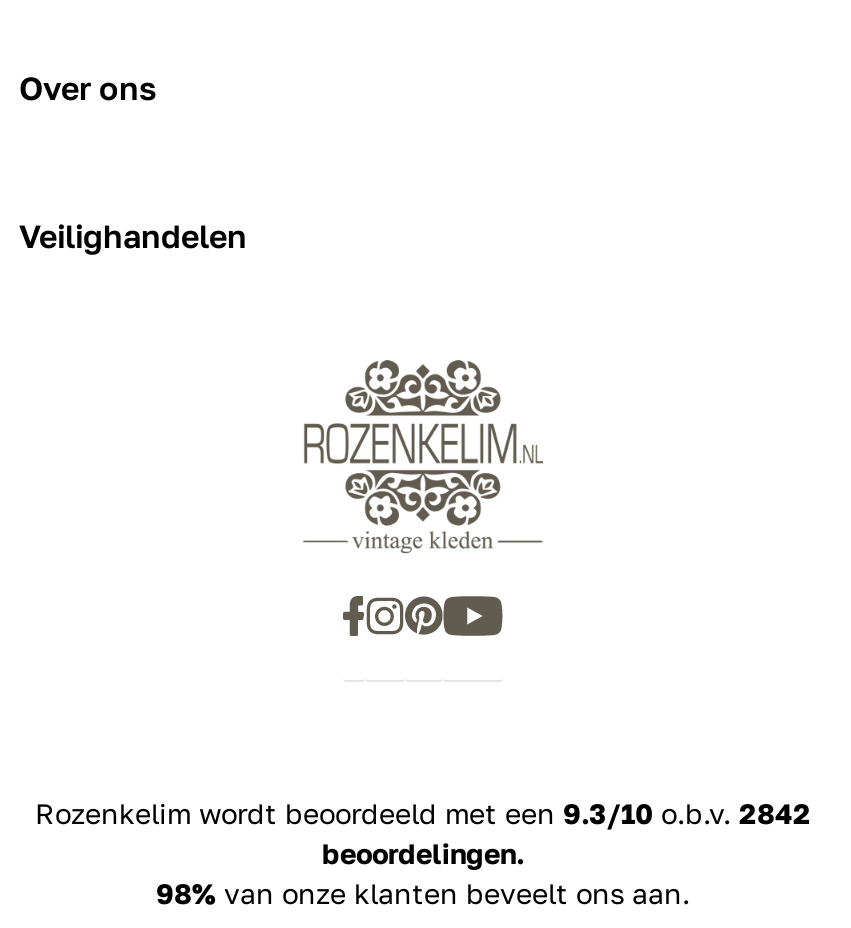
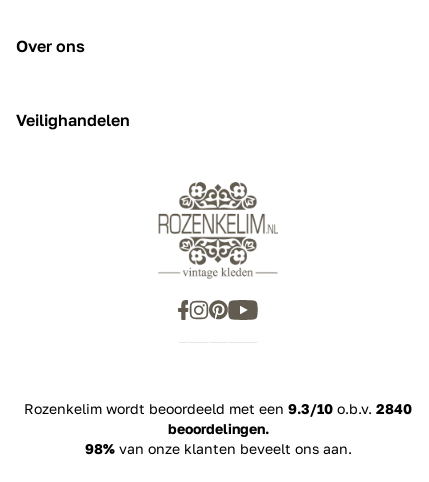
[35,795,811,829] Rozenkelim wordt beoordeeld met een 9.3/10 o.b.v. 2842 -> [24,400,412,417] Rozenkelim wordt beoordeeld met een 9.3/10 o.b.v. 2840

